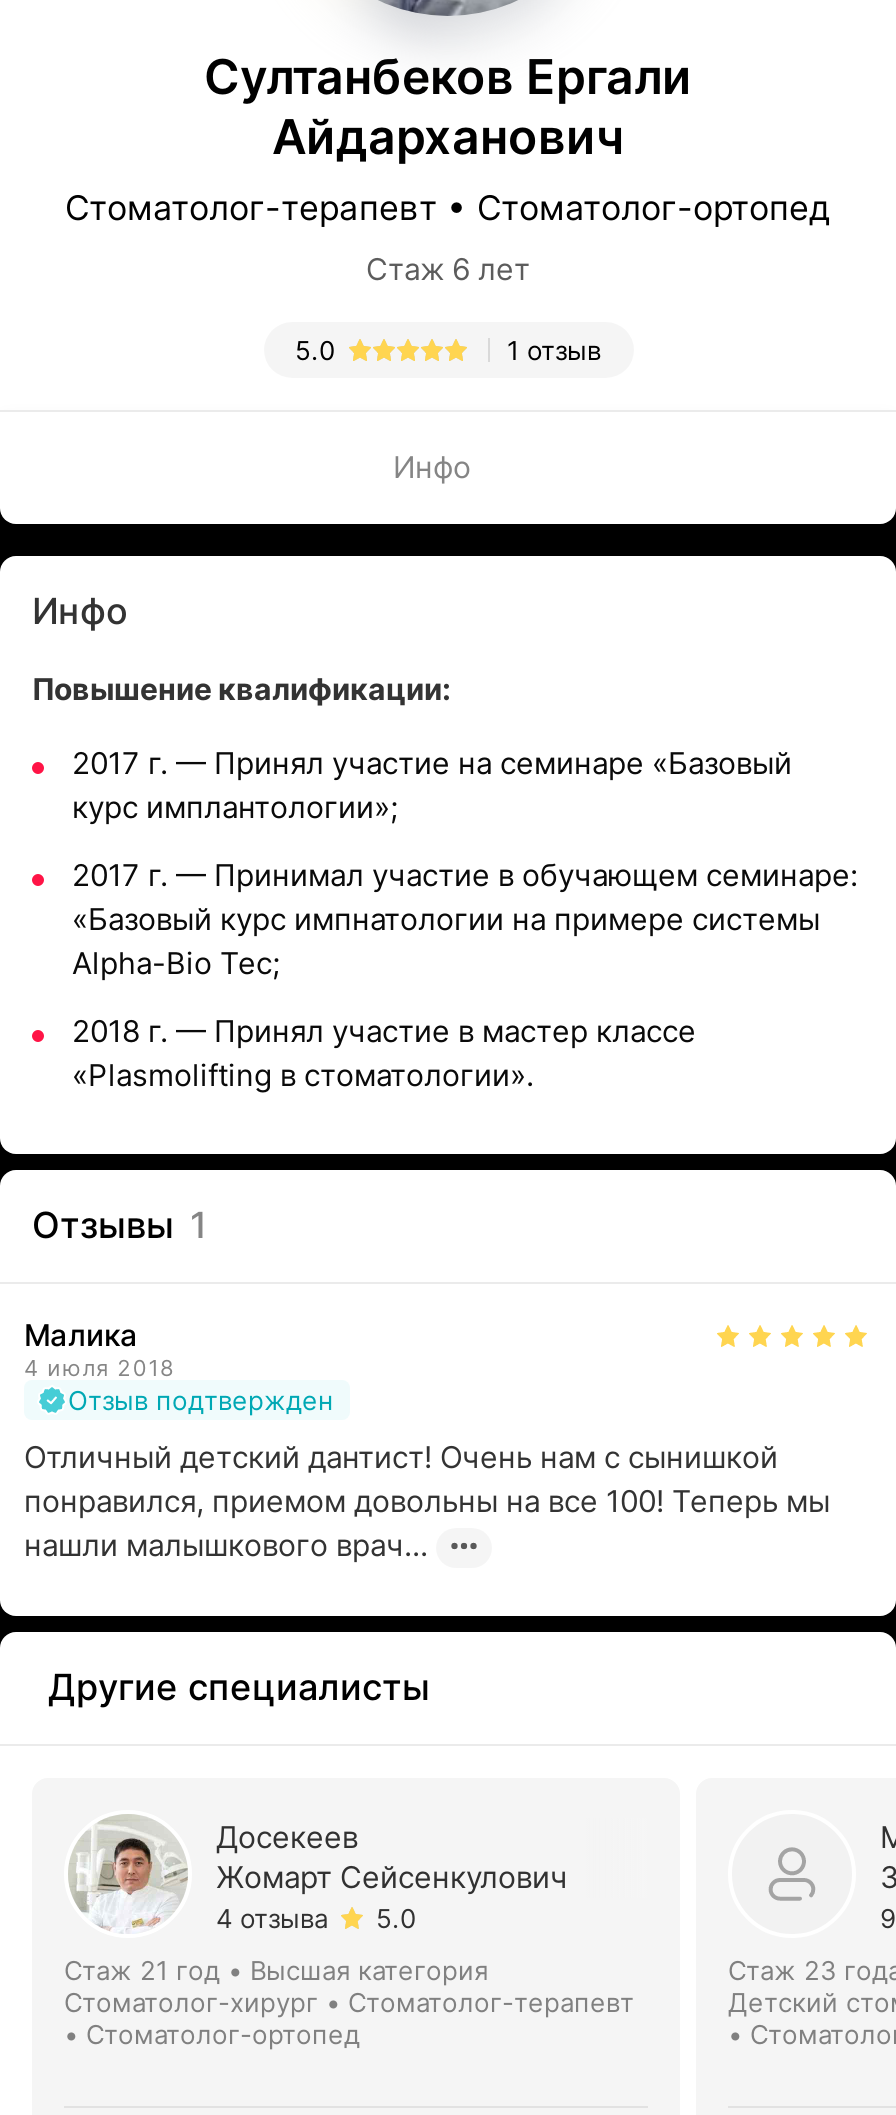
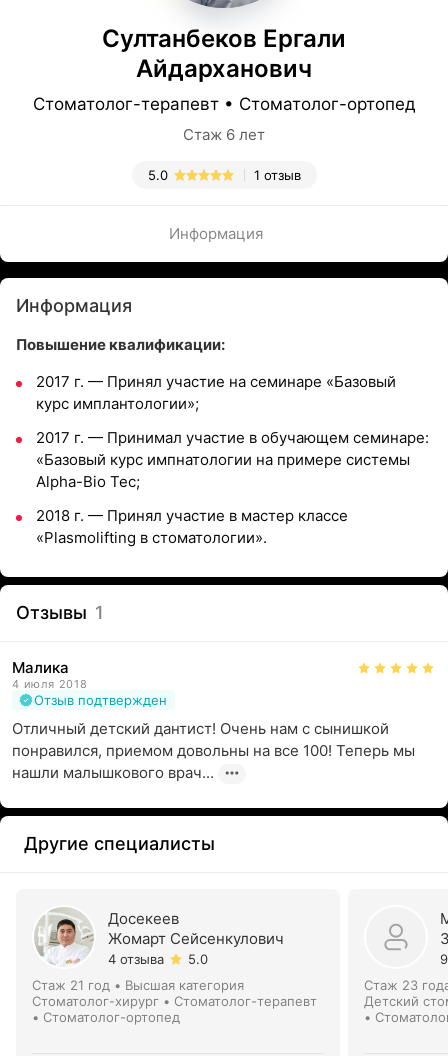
[393,448,471,486] Инфо -> [169,224,263,243] Информация
[32,590,128,632] Инфо -> [16,295,132,316] Информация

